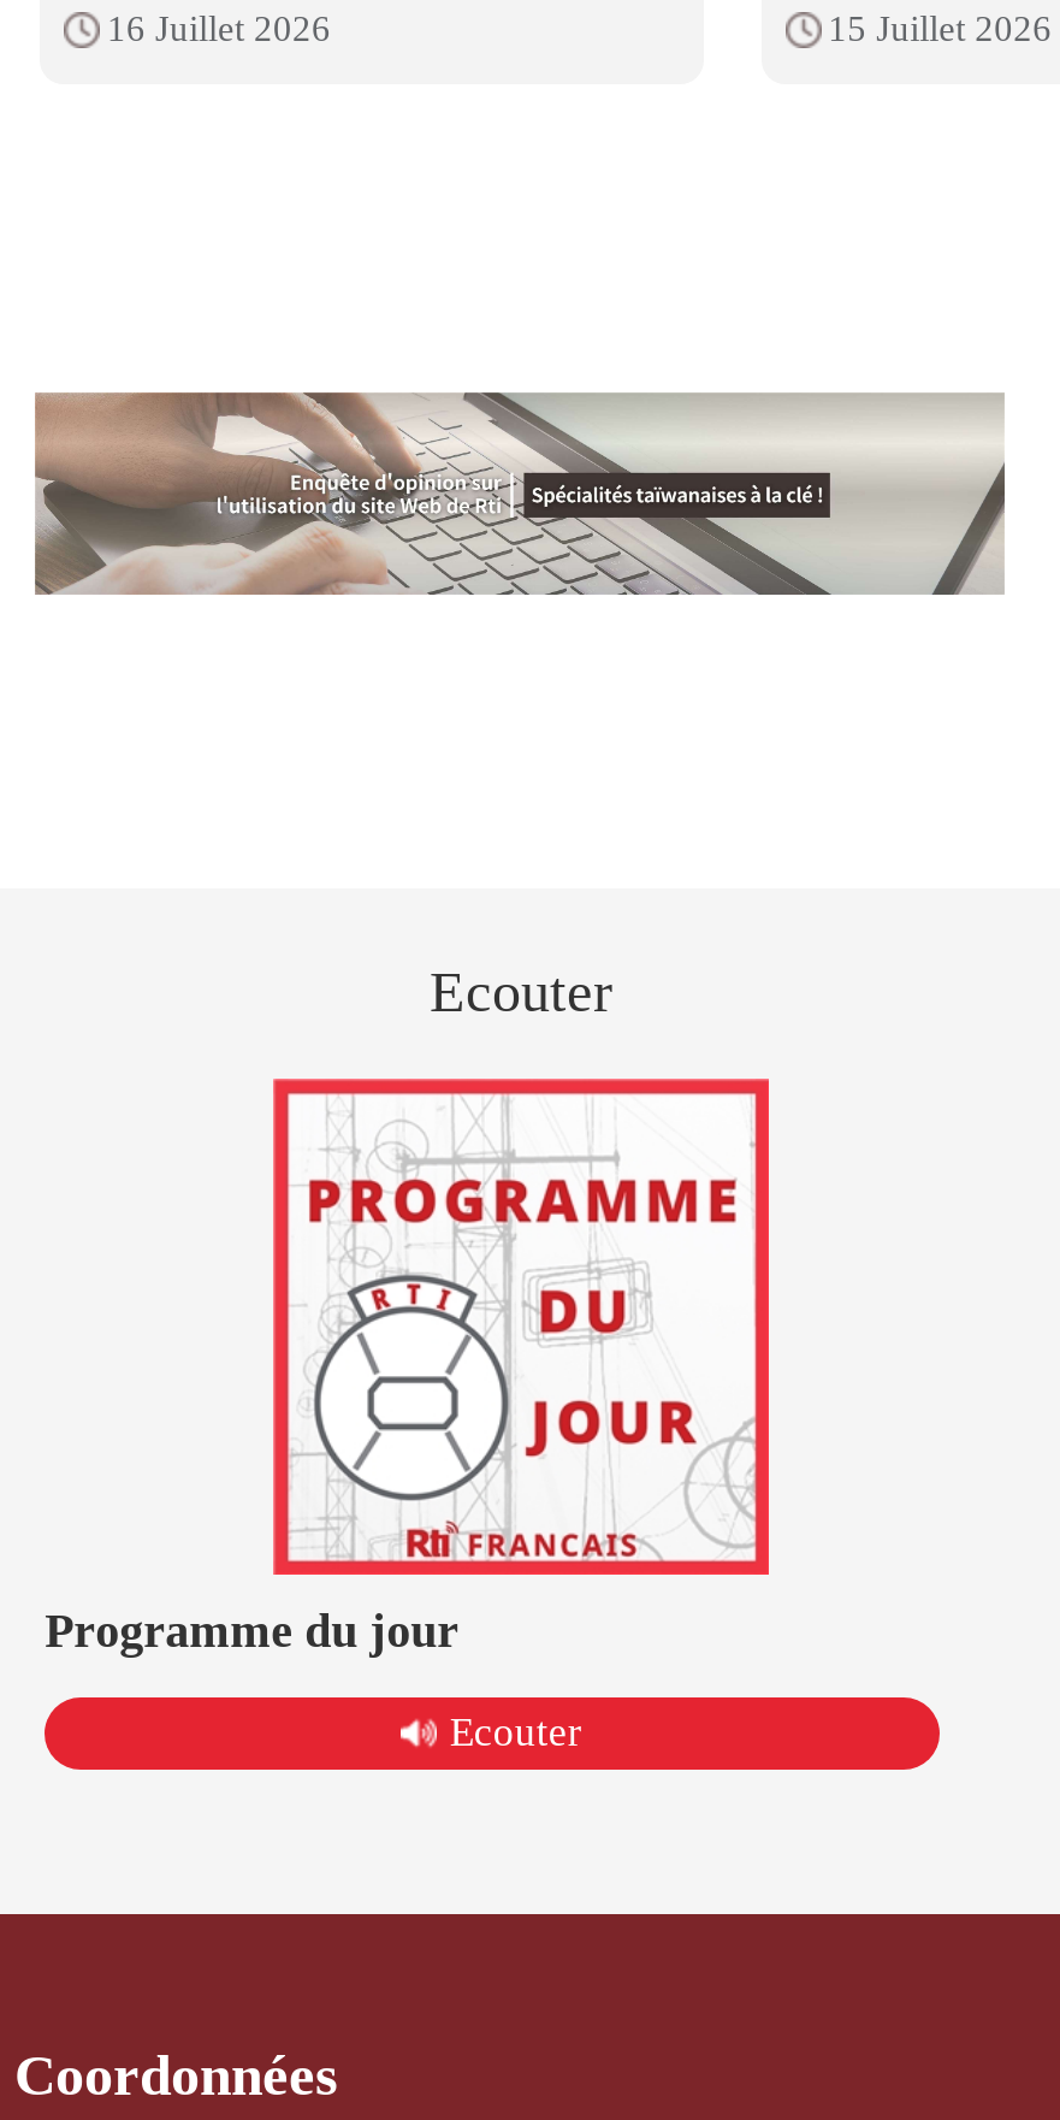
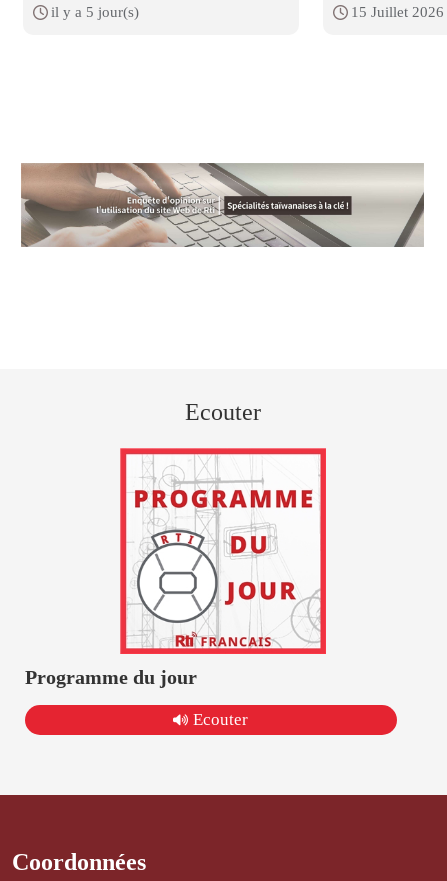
[107,9,331,48] 16 Juillet 2026 -> [51,4,139,20] il y a 5 jour(s)

